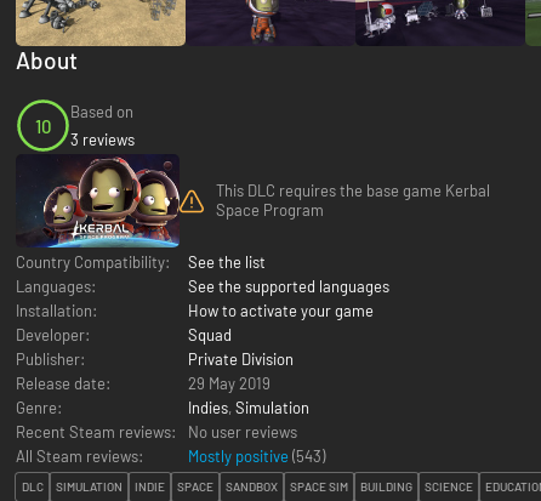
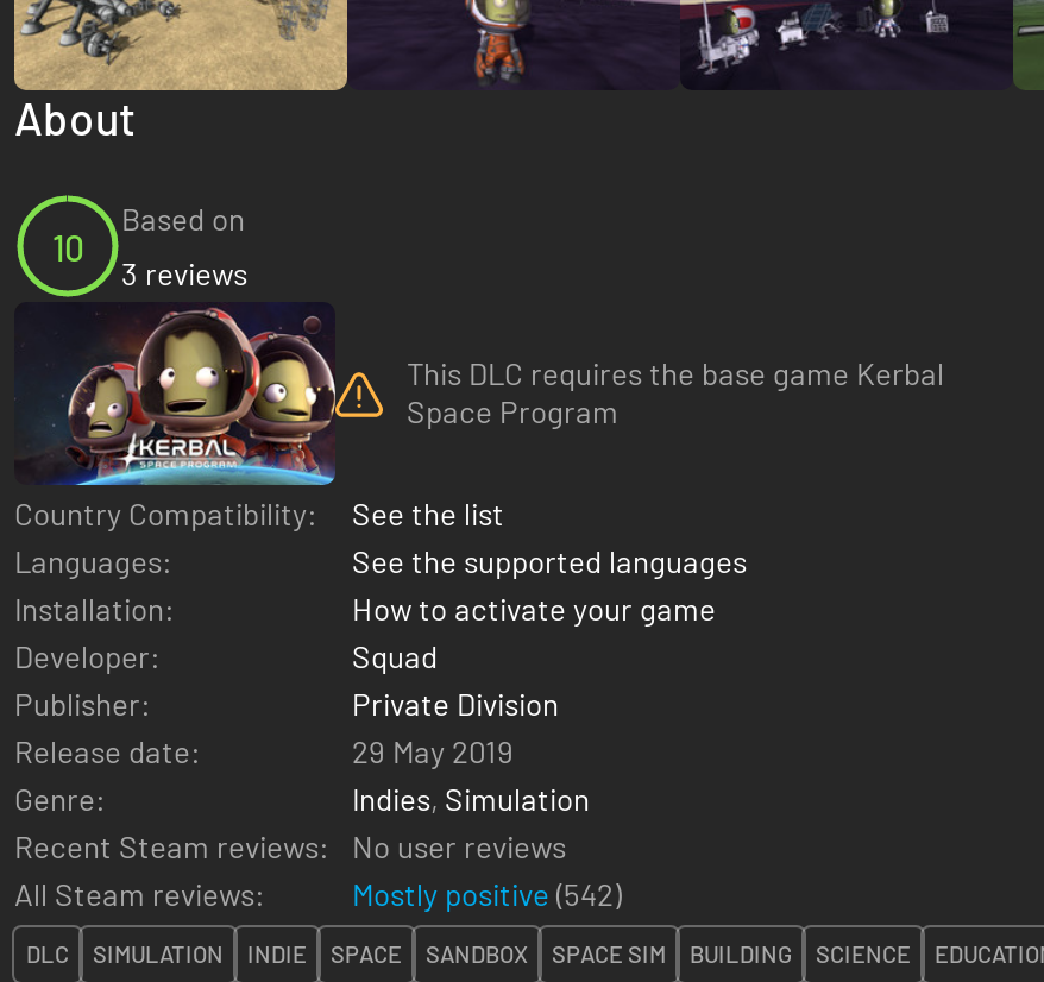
[188,446,325,465] Mostly positive (543) -> [352,874,621,912] Mostly positive (542)

